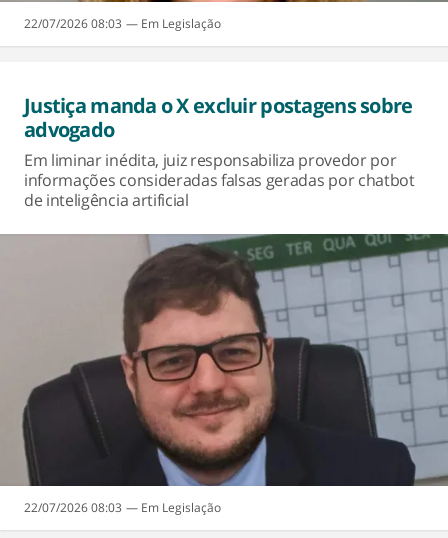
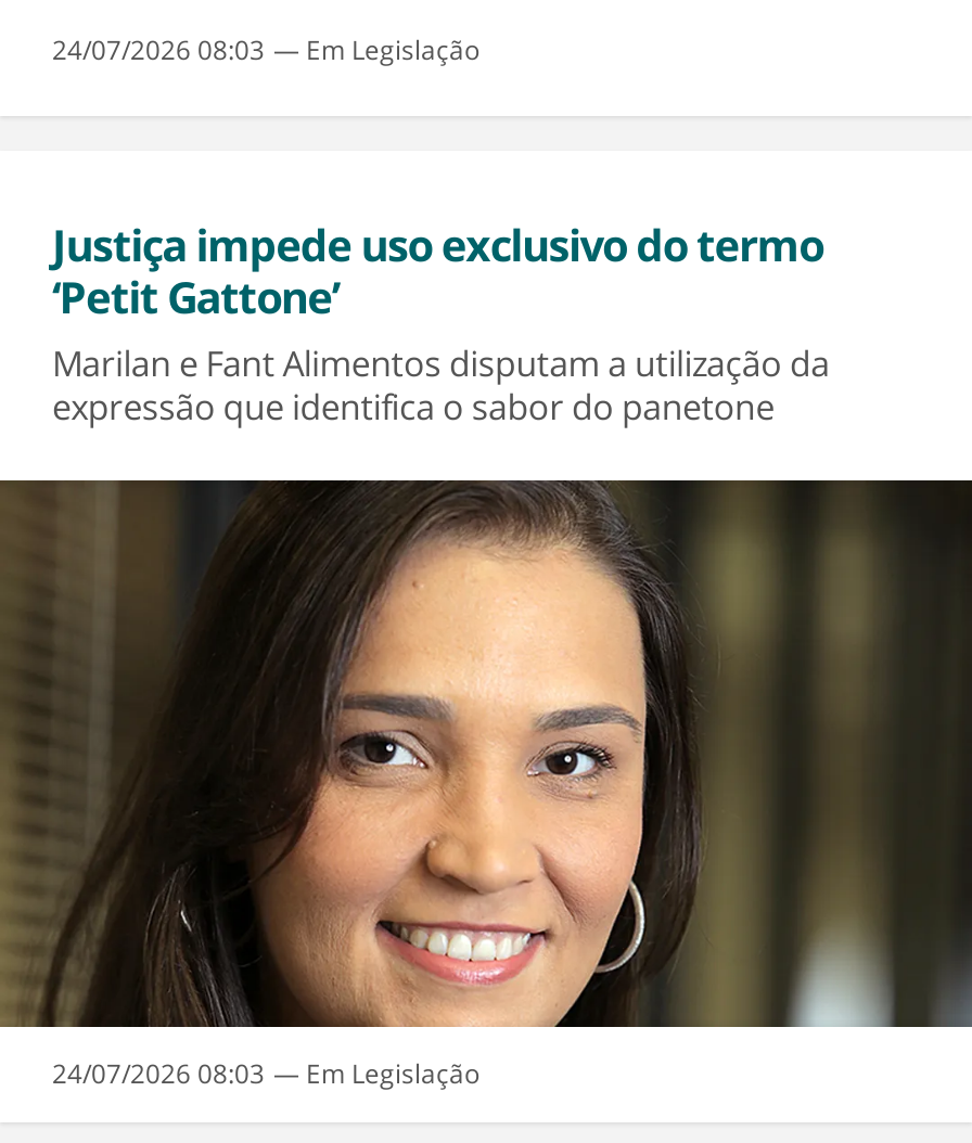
[24,15,122,32] 22/07/2026 08:03 -> [52,31,265,68] 24/07/2026 08:03
[24,92,415,211] Justiça manda o X excluir postagens sobre | advogado | Em liminar inédita, juiz responsabiliza provedor por | informações consideradas falsas geradas por chatbot | de inteligência artificial -> [52,215,829,430] Justiça impede uso exclusivo do termo | ‘Petit Gattone’ | Marilan e Fant Alimentos disputam a utilização da | expressão que identifica o sabor do panetone
[3,233,445,516] [image] | 22/07/2026 08:03 -> [7,479,965,1091] [image] | 24/07/2026 08:03

